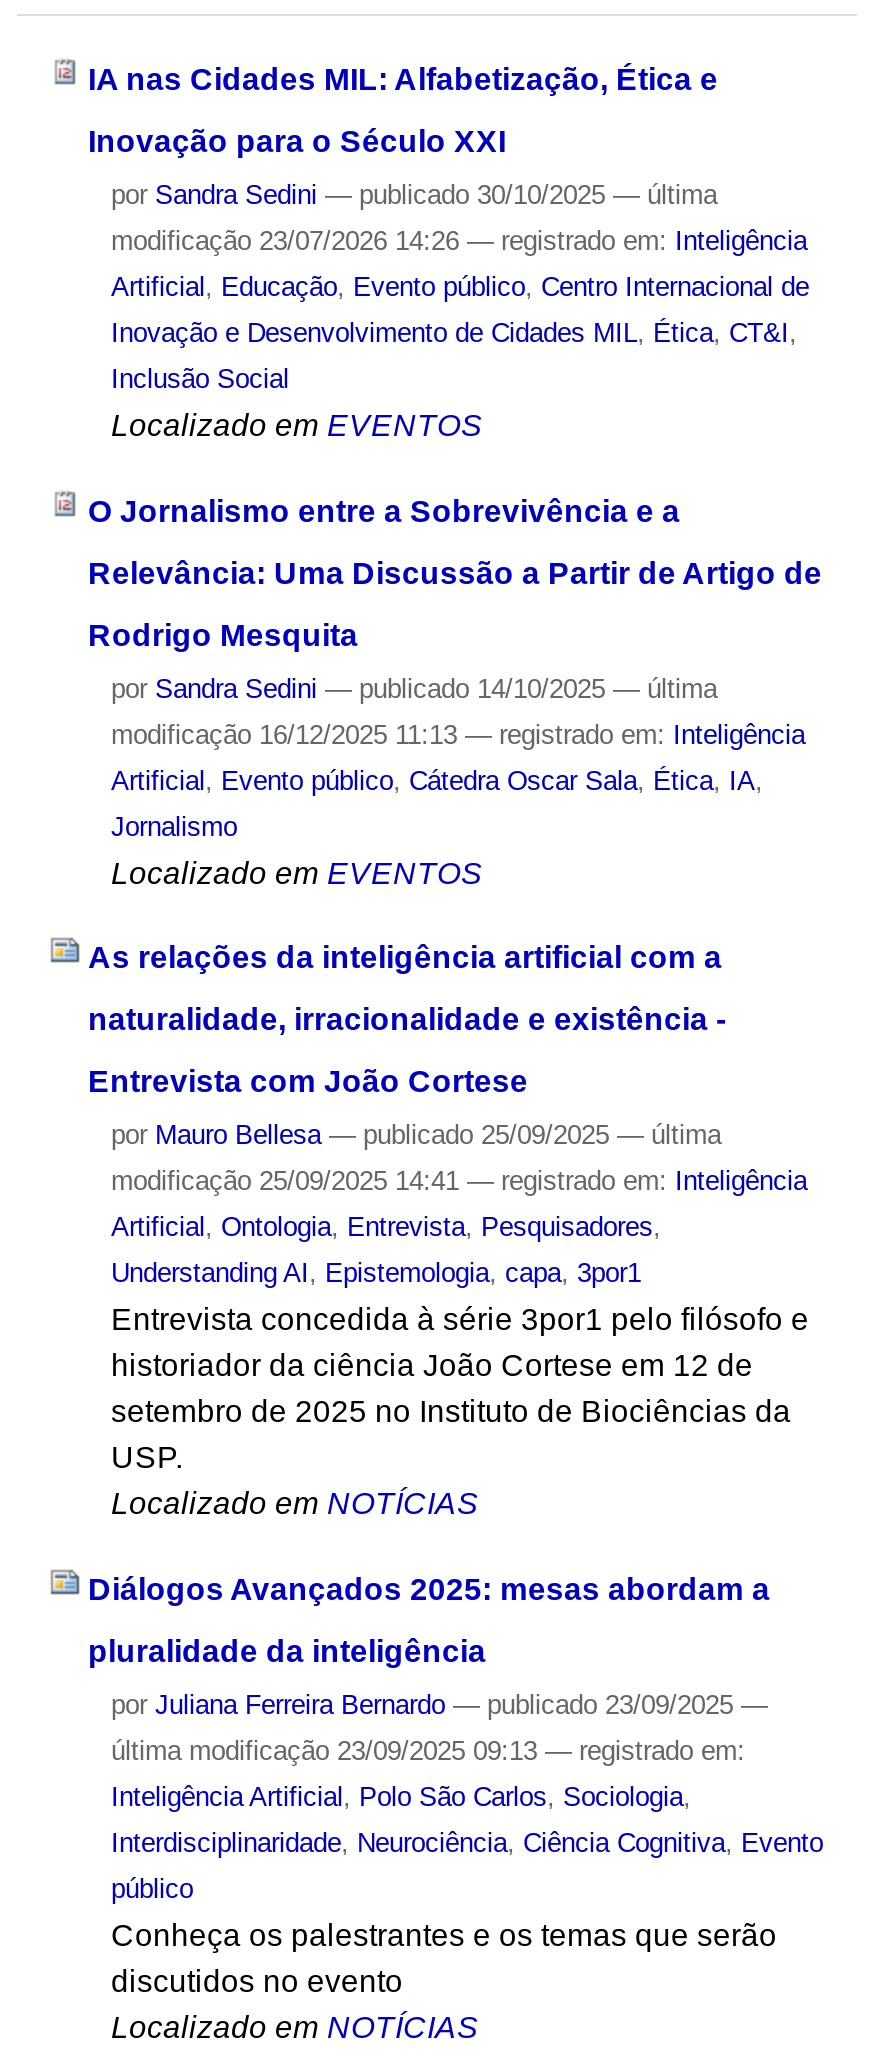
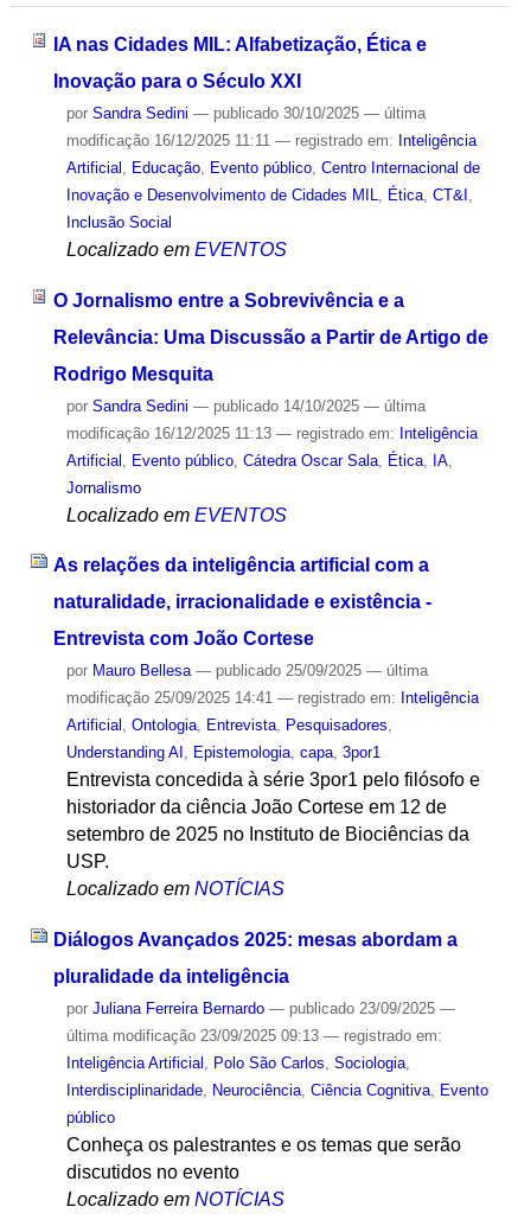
[111,226,807,256] modificação 23/07/2026 14:26 — registrado em: Inteligência -> [66,131,477,149] modificação 16/12/2025 11:11 — registrado em: Inteligência

